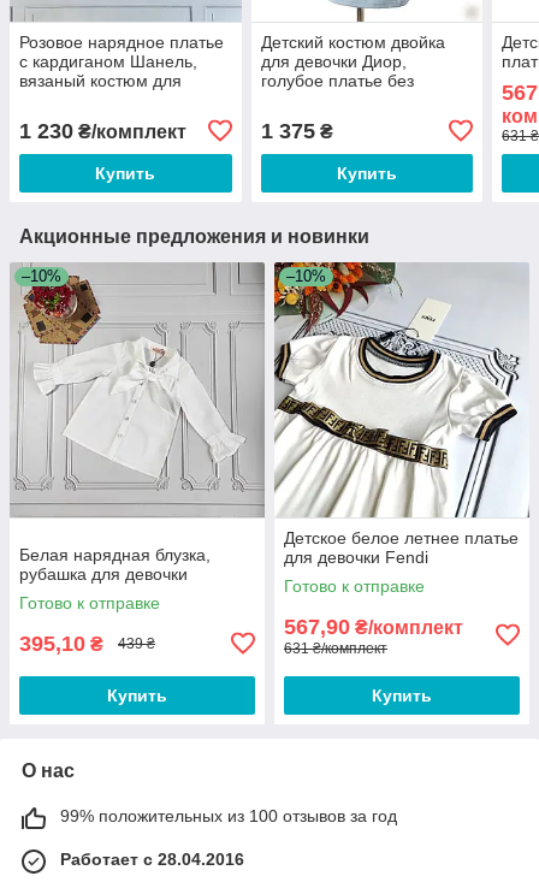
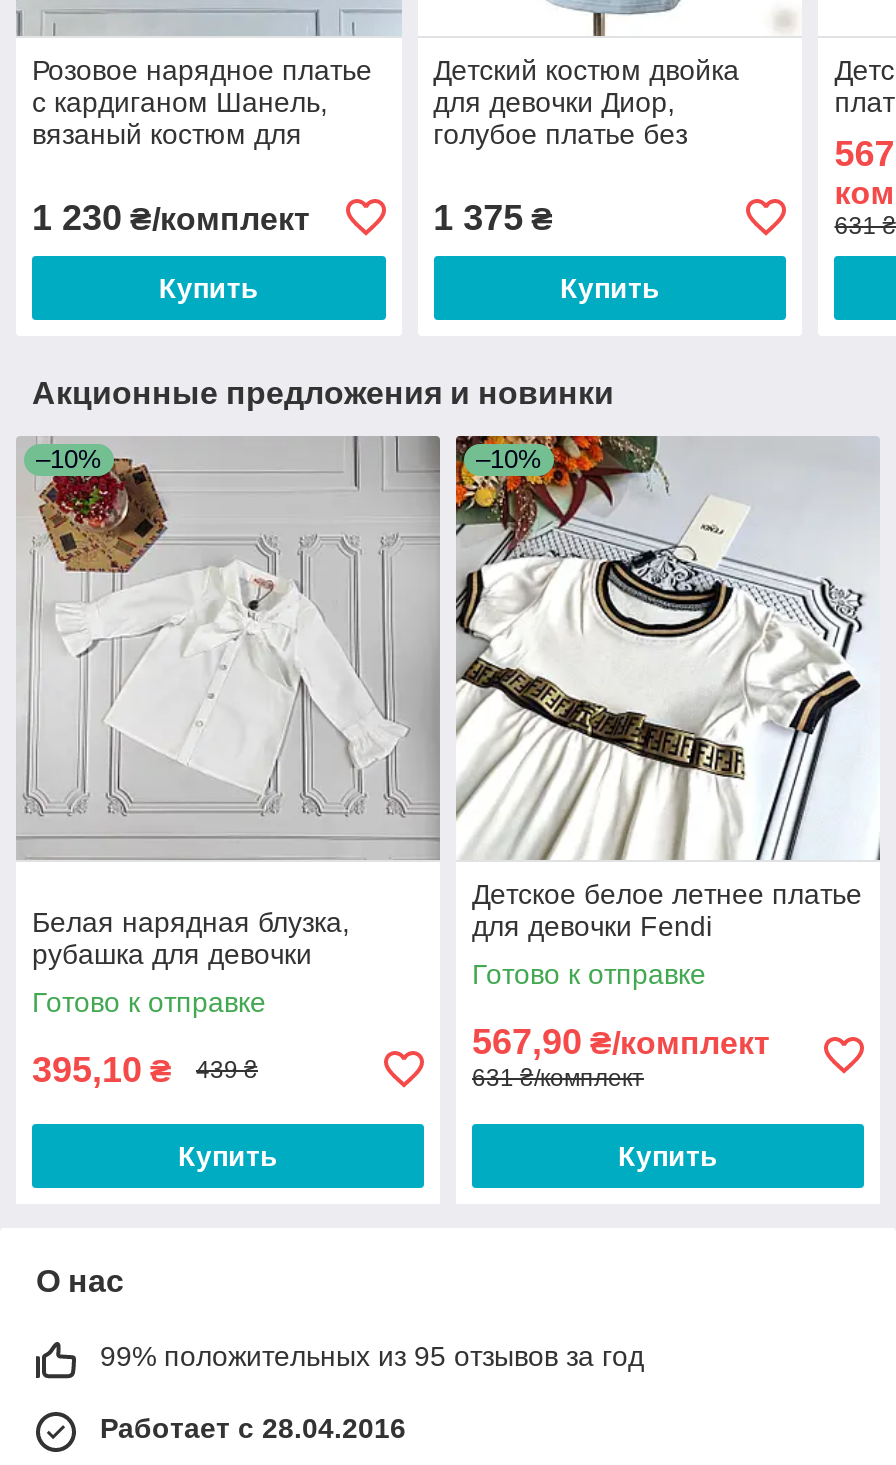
[60,806,397,825] 99% положительных из 100 отзывов за год -> [100,1340,644,1372] 99% положительных из 95 отзывов за год

